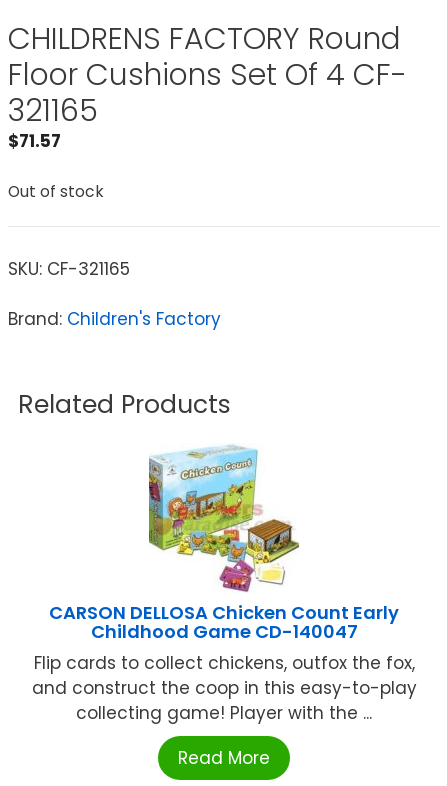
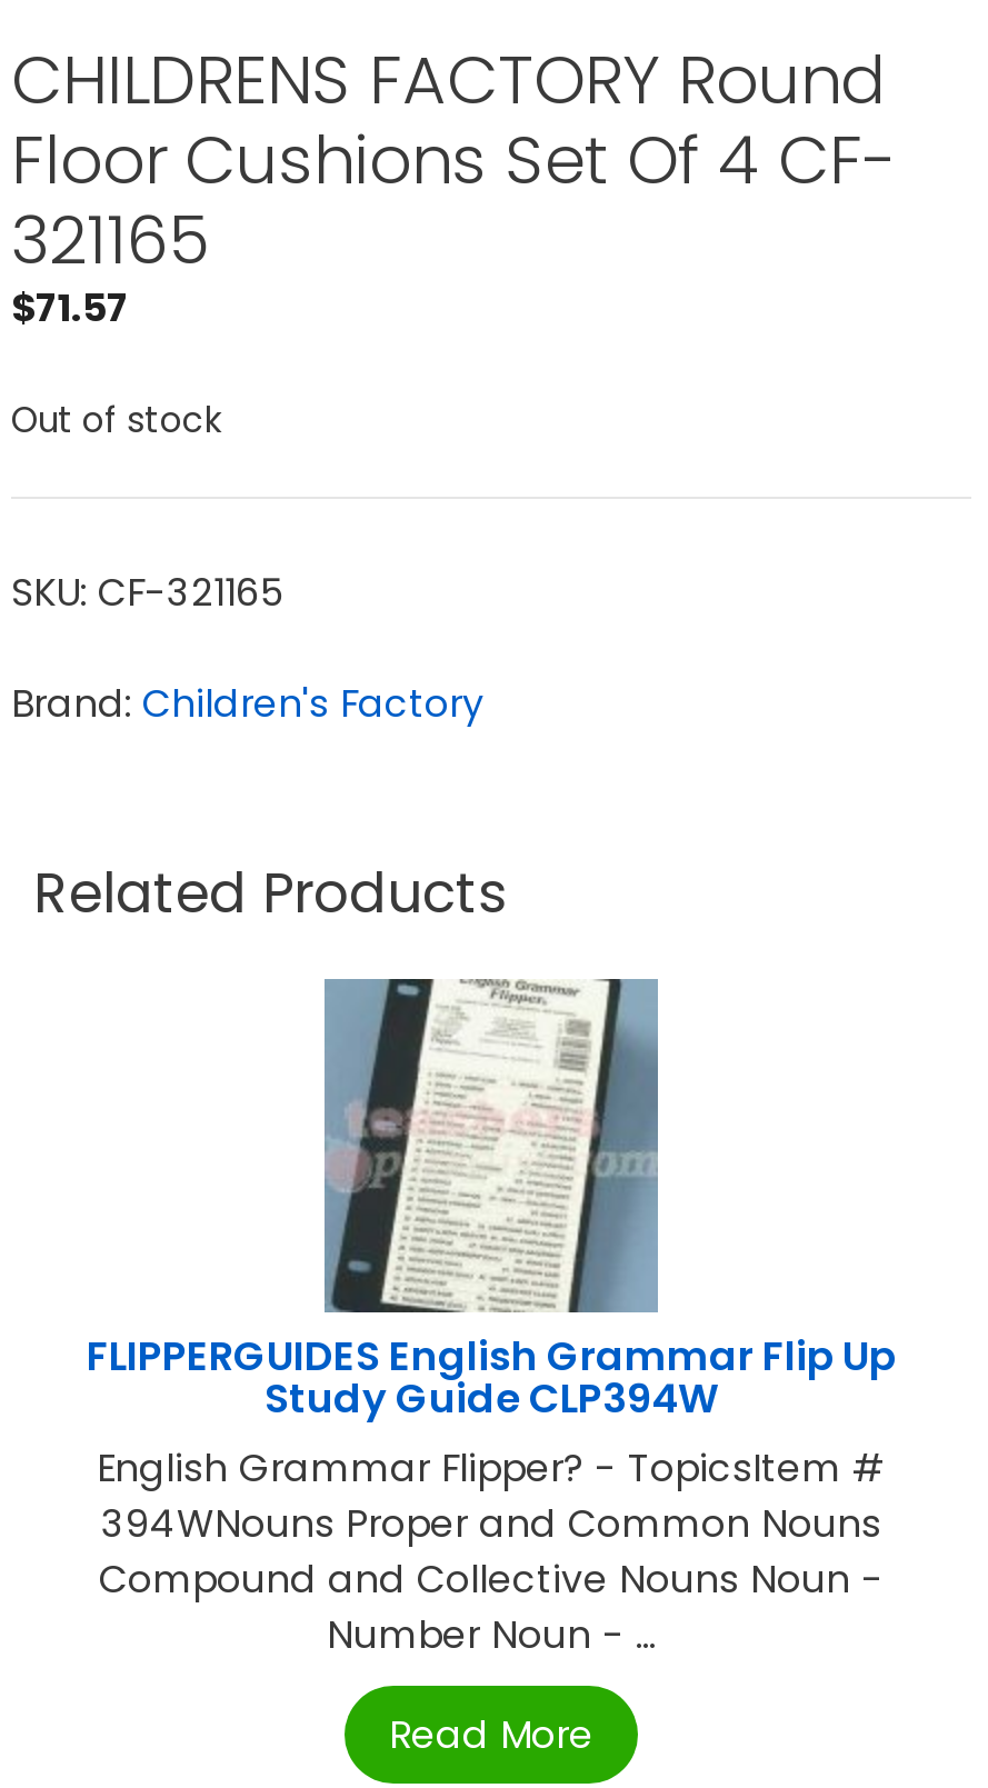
[31,443,416,725] [image] | CARSON DELLOSA Chicken Count Early | Childhood Game CD-140047 | Flip cards to collect chickens, outfox the fox, | and construct the coop in this easy-to-play | collecting game! Player with the ... -> [87,977,896,1661] [image] | FLIPPERGUIDES English Grammar Flip Up | Study Guide CLP394W | English Grammar Flipper? - TopicsItem # | 394WNouns Proper and Common Nouns | Compound and Collective Nouns Noun - | Number Noun - ...

